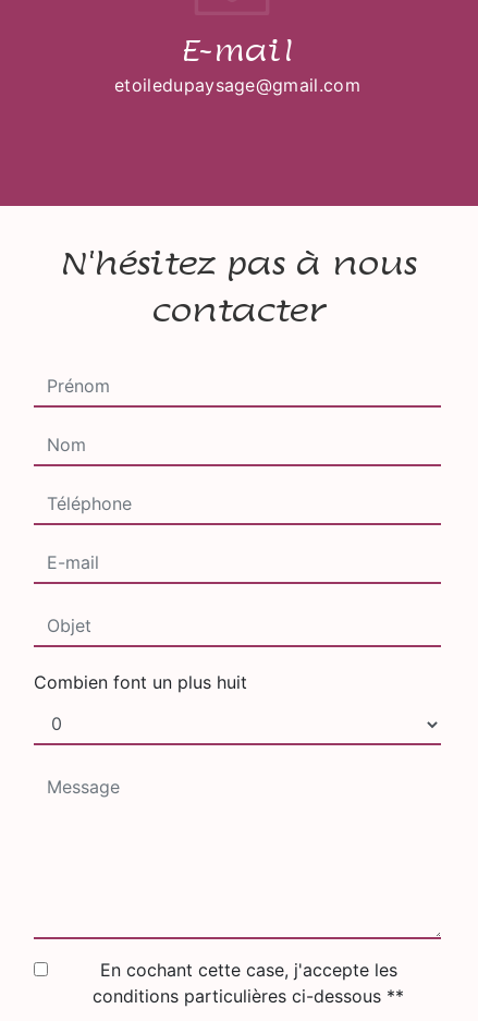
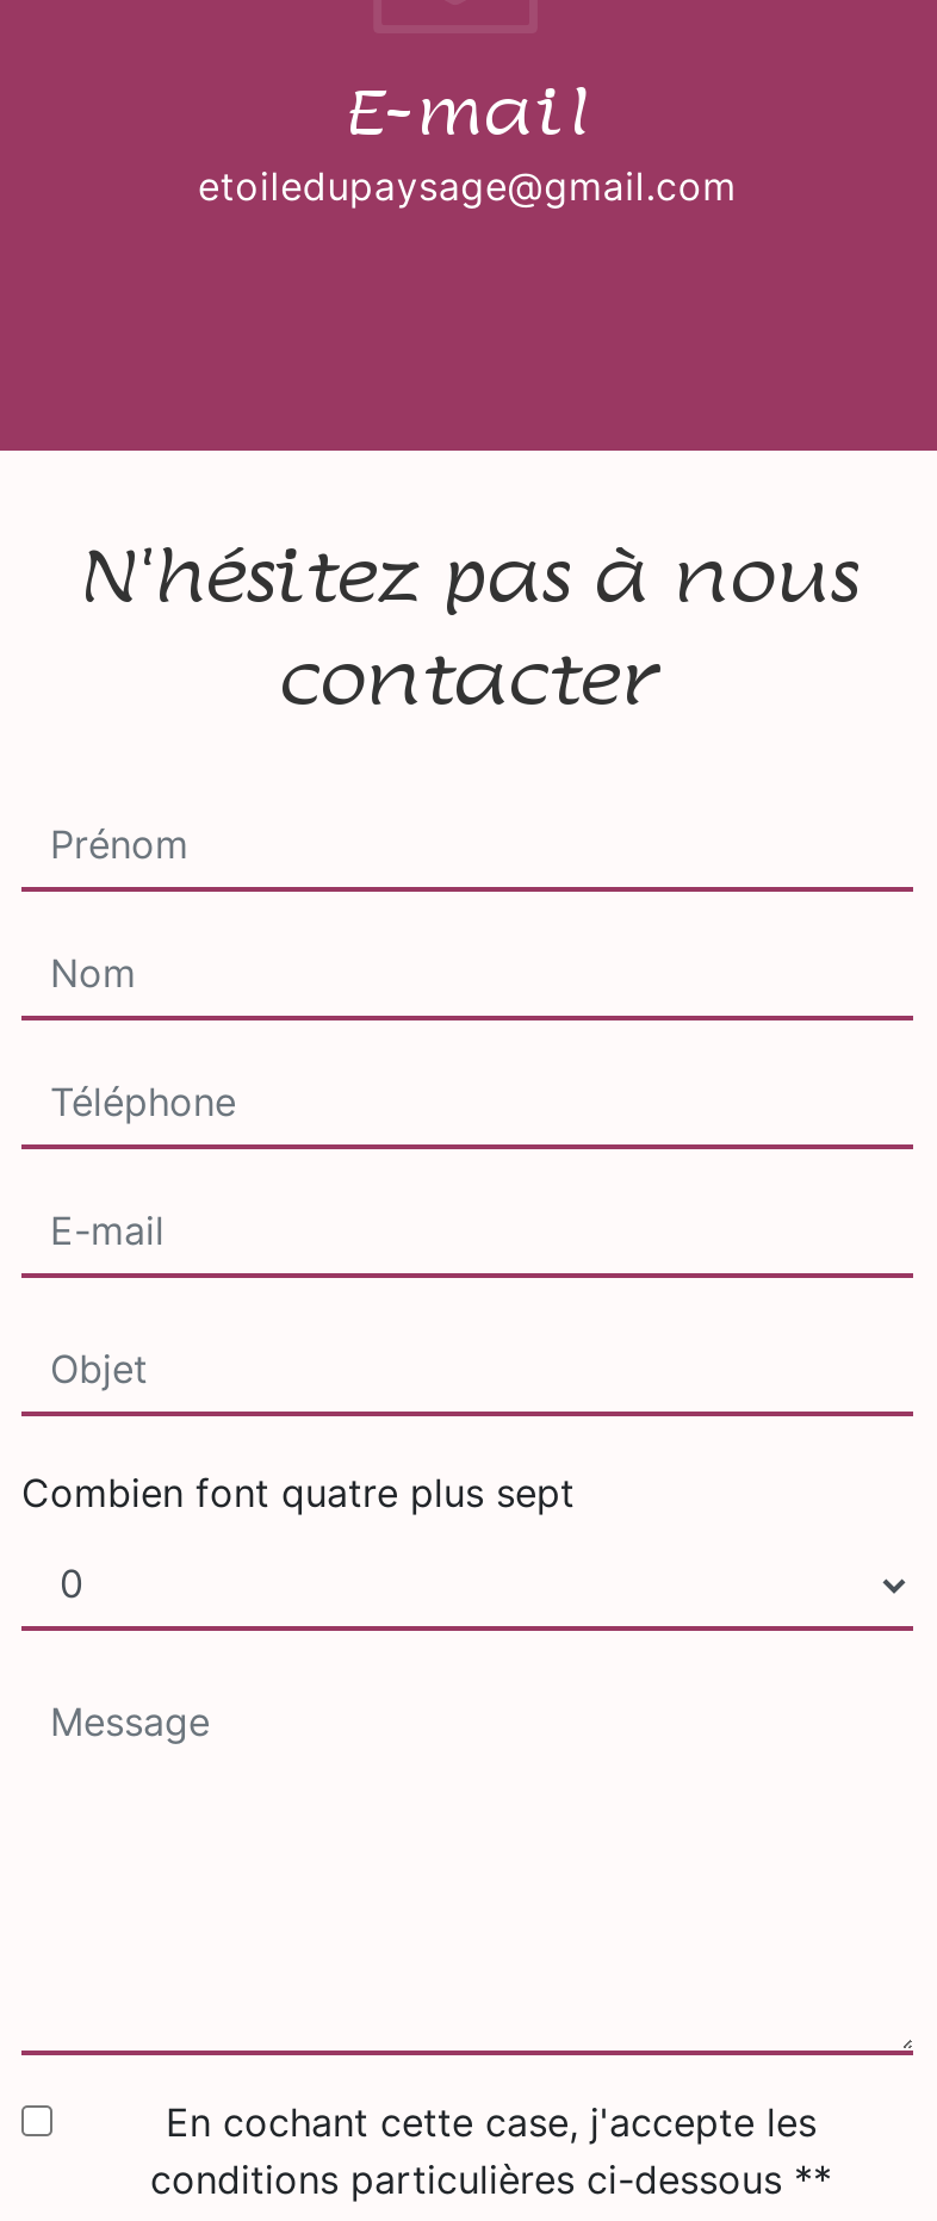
[34,671,247,693] Combien font un plus huit -> [21,1468,575,1516] Combien font quatre plus sept

